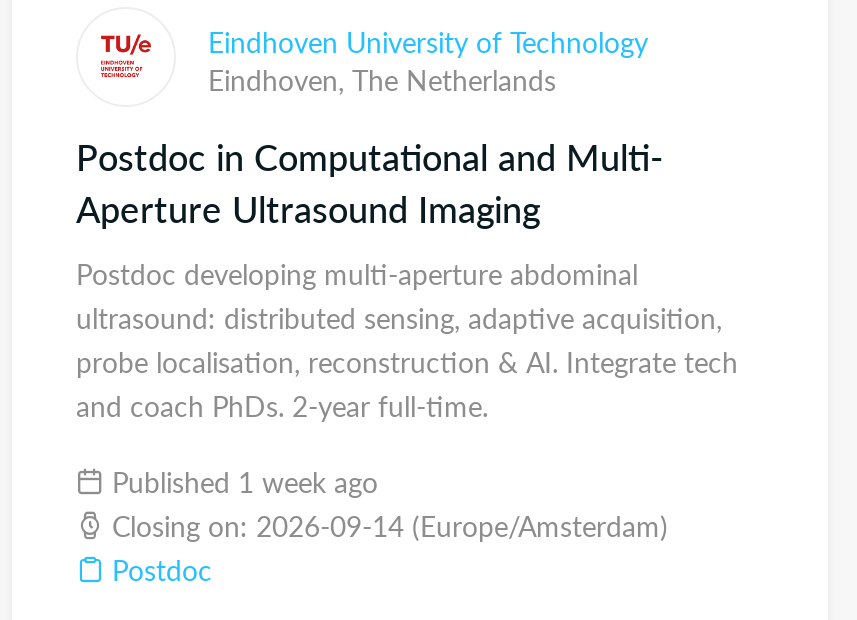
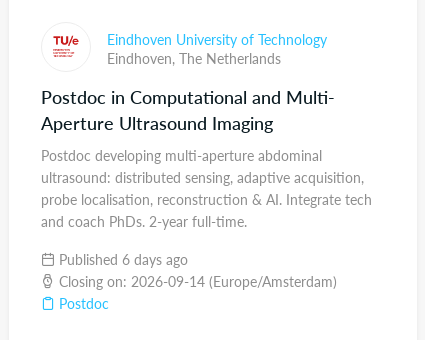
[104,461,378,501] Published 1 week ago -> [55,249,188,269] Published 6 days ago

